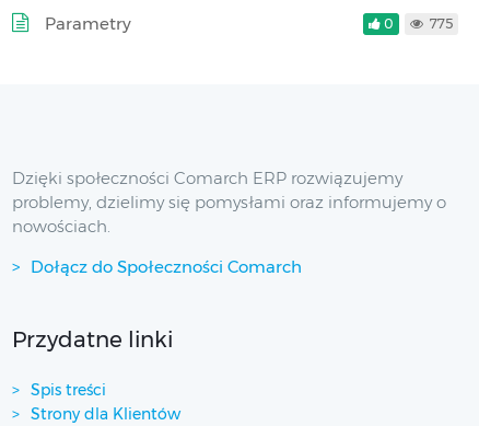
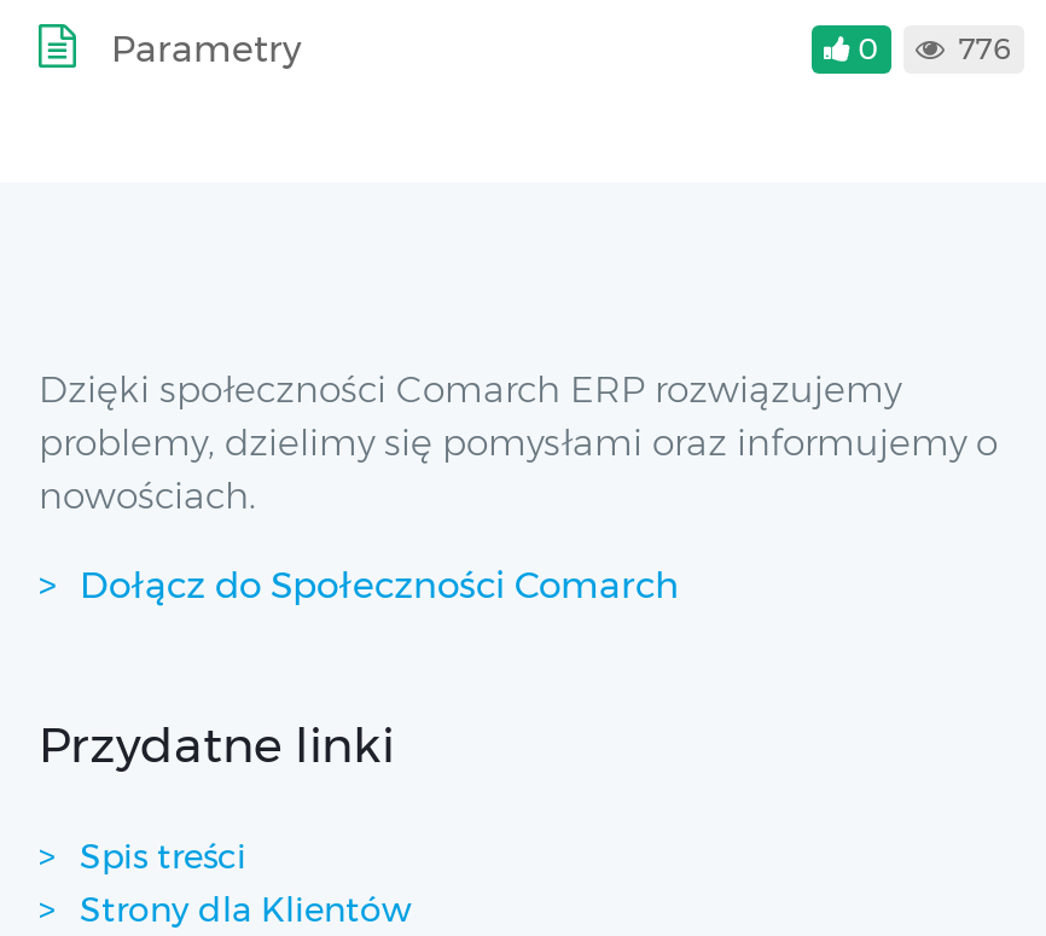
[427,15,453,32] 775 -> [952,30,1012,66] 776

